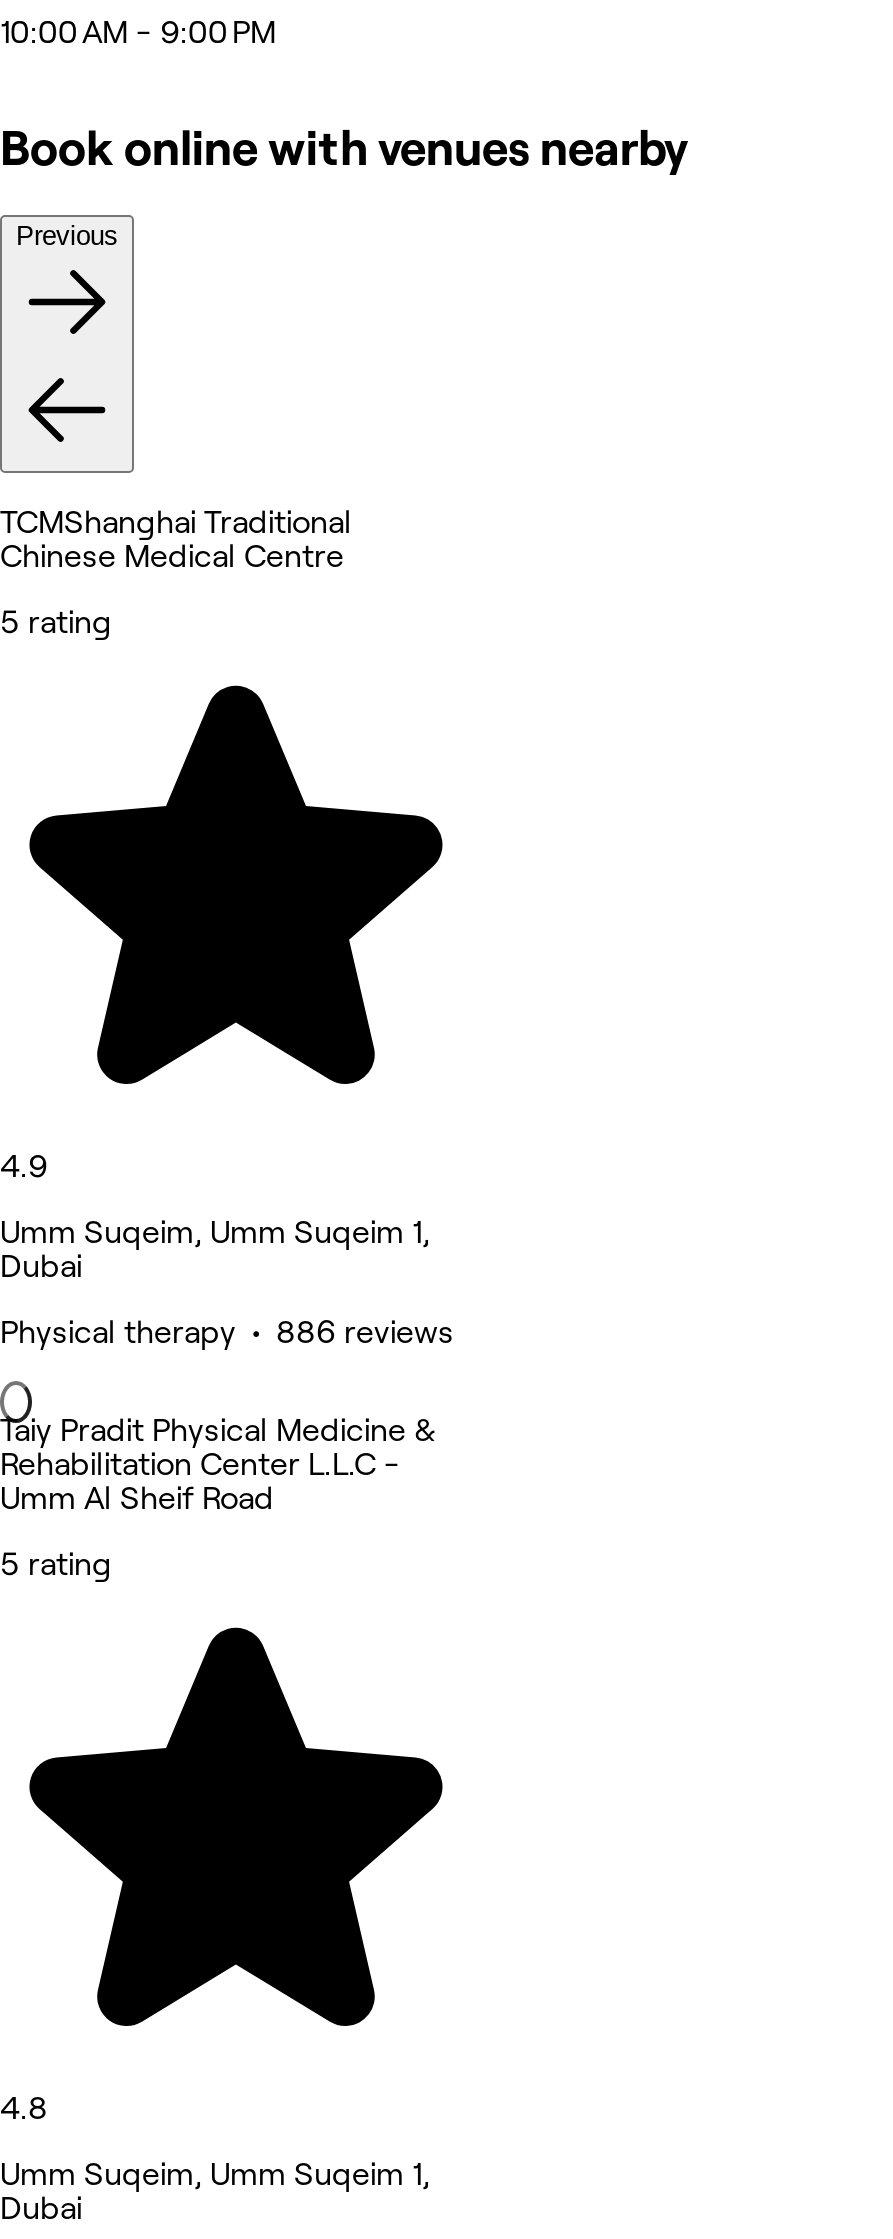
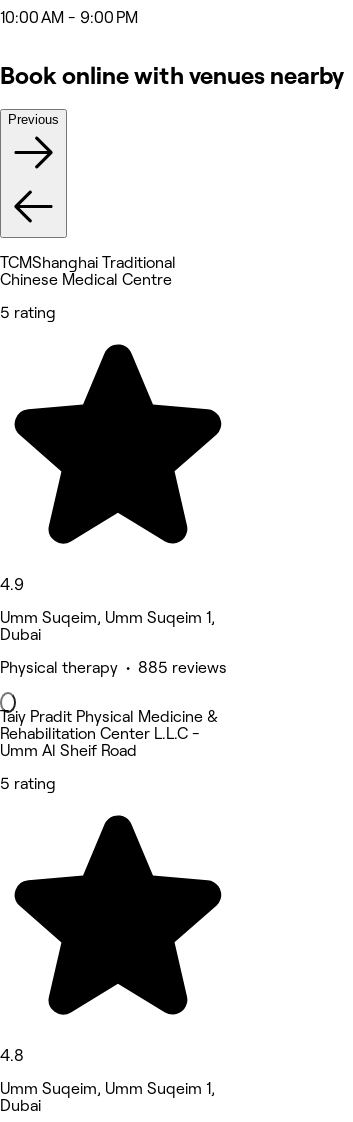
[0,1314,454,1348] Physical therapy • 886 reviews -> [0,659,227,676] Physical therapy • 885 reviews

